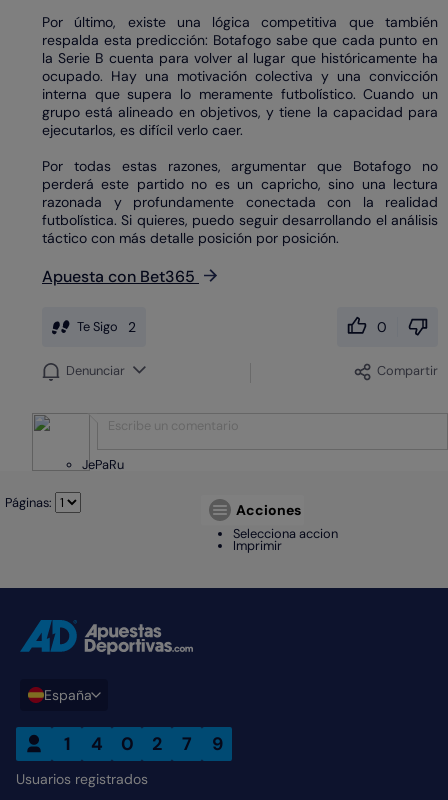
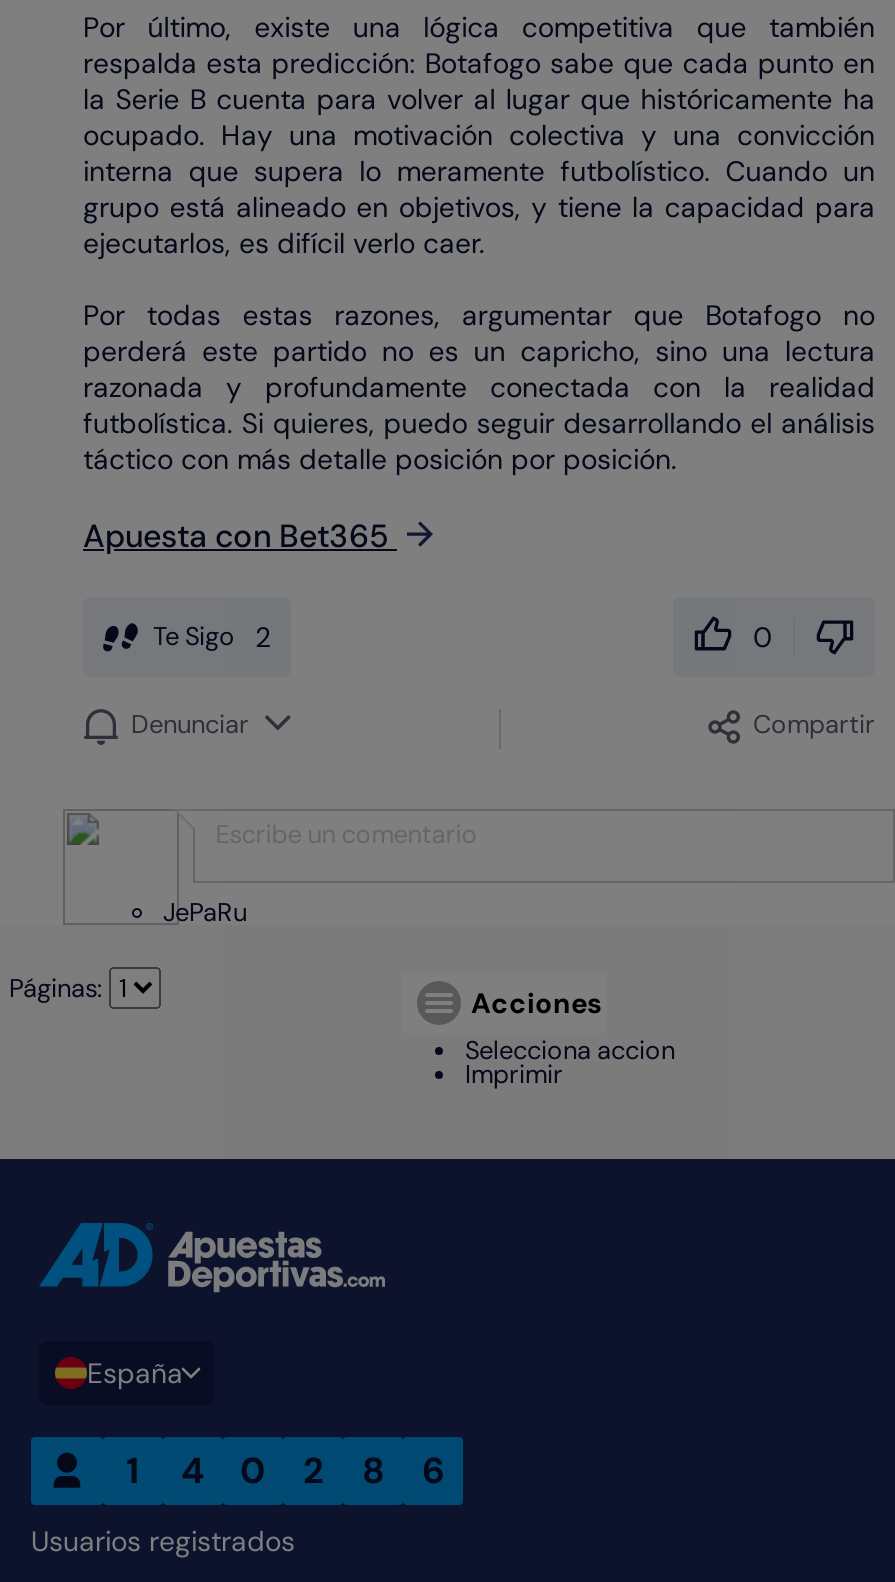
[182,732,192,756] 7 -> [362,1448,384,1496] 8
[211,732,222,756] 9 -> [422,1448,444,1496] 6

